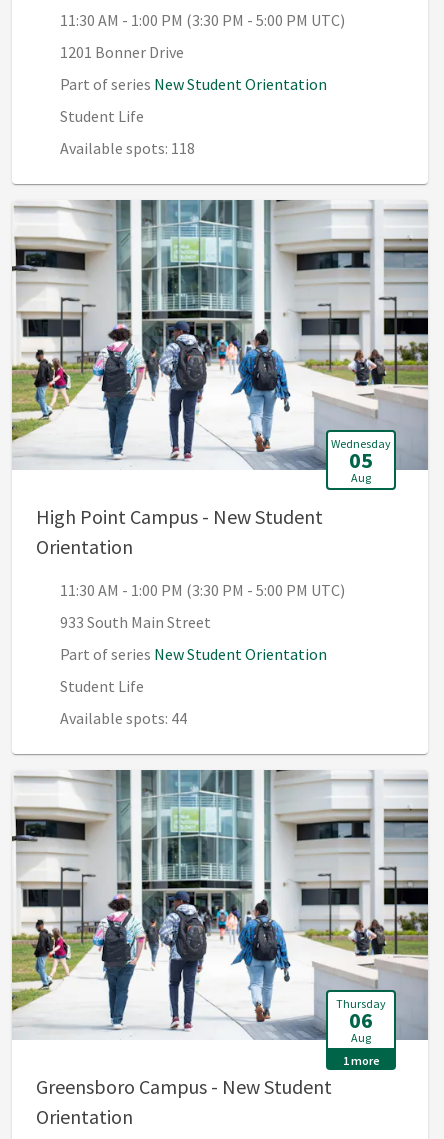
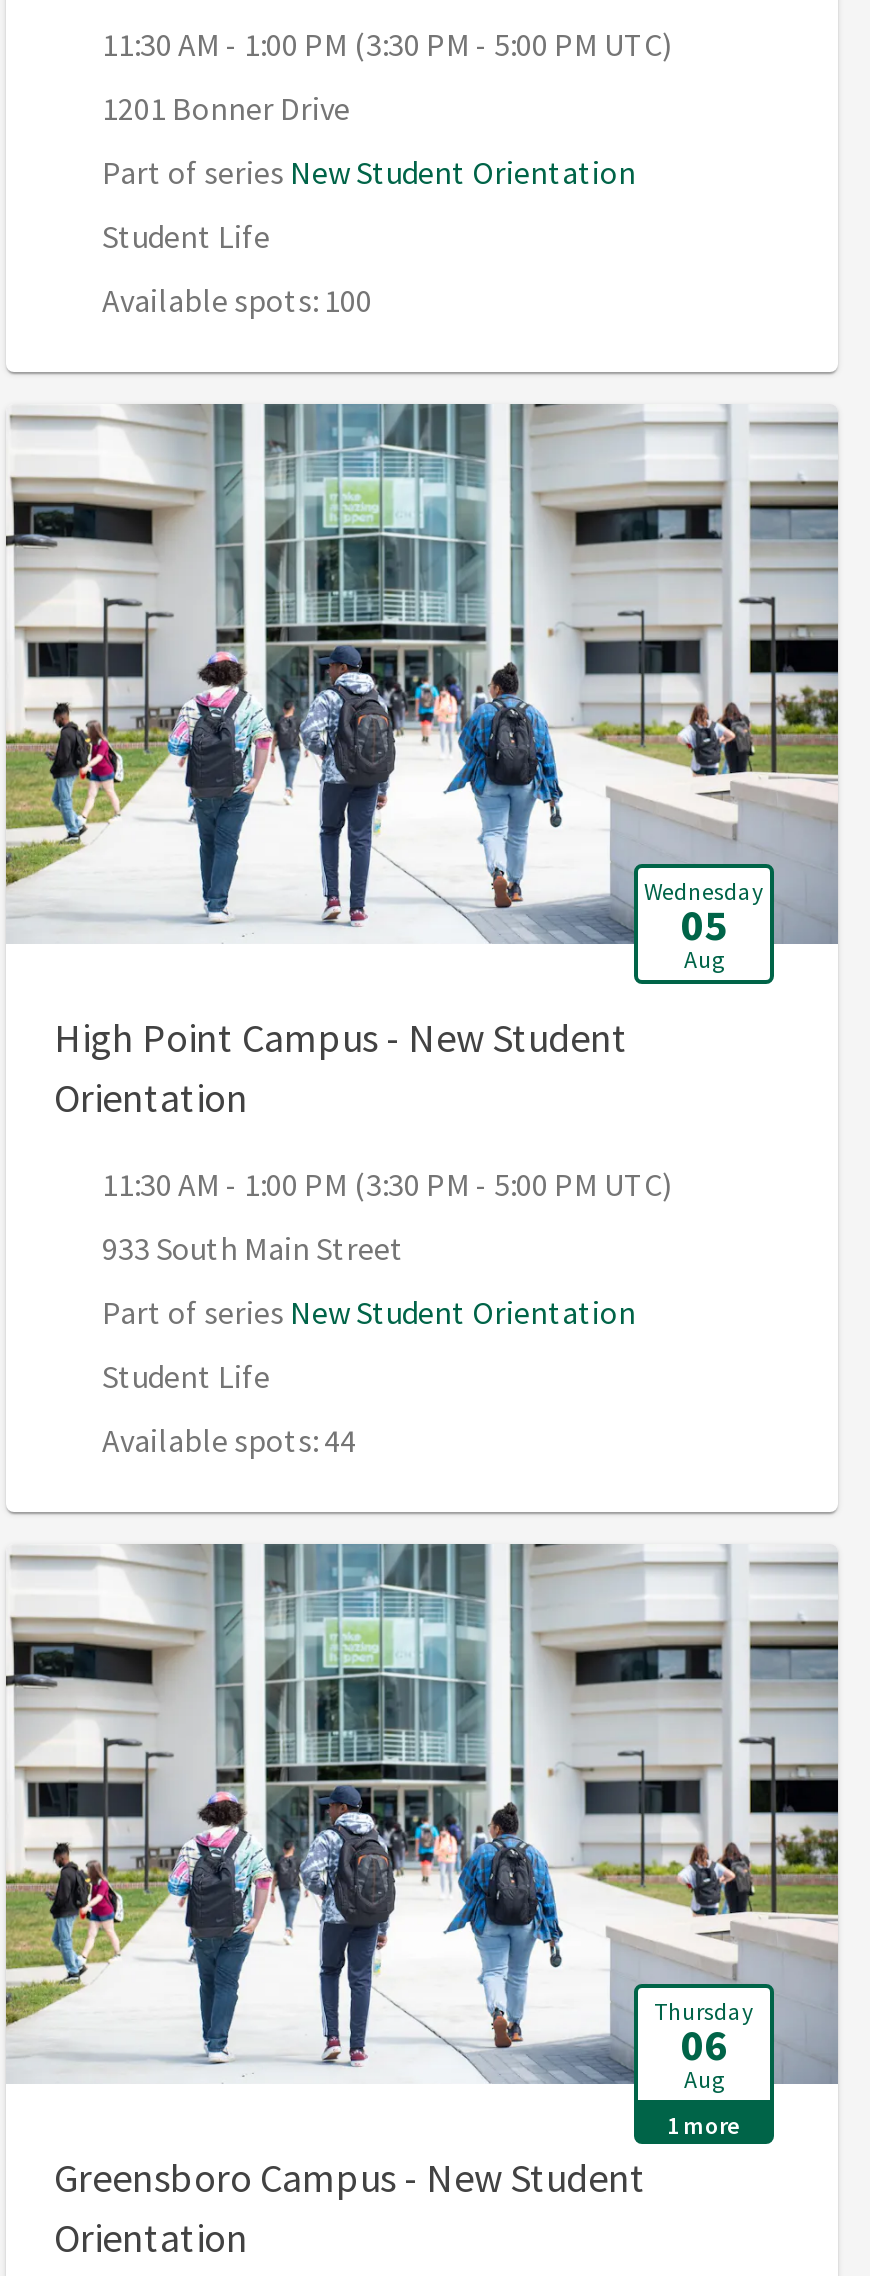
[60,138,195,158] Available spots: 118 -> [102,280,372,320] Available spots: 100

